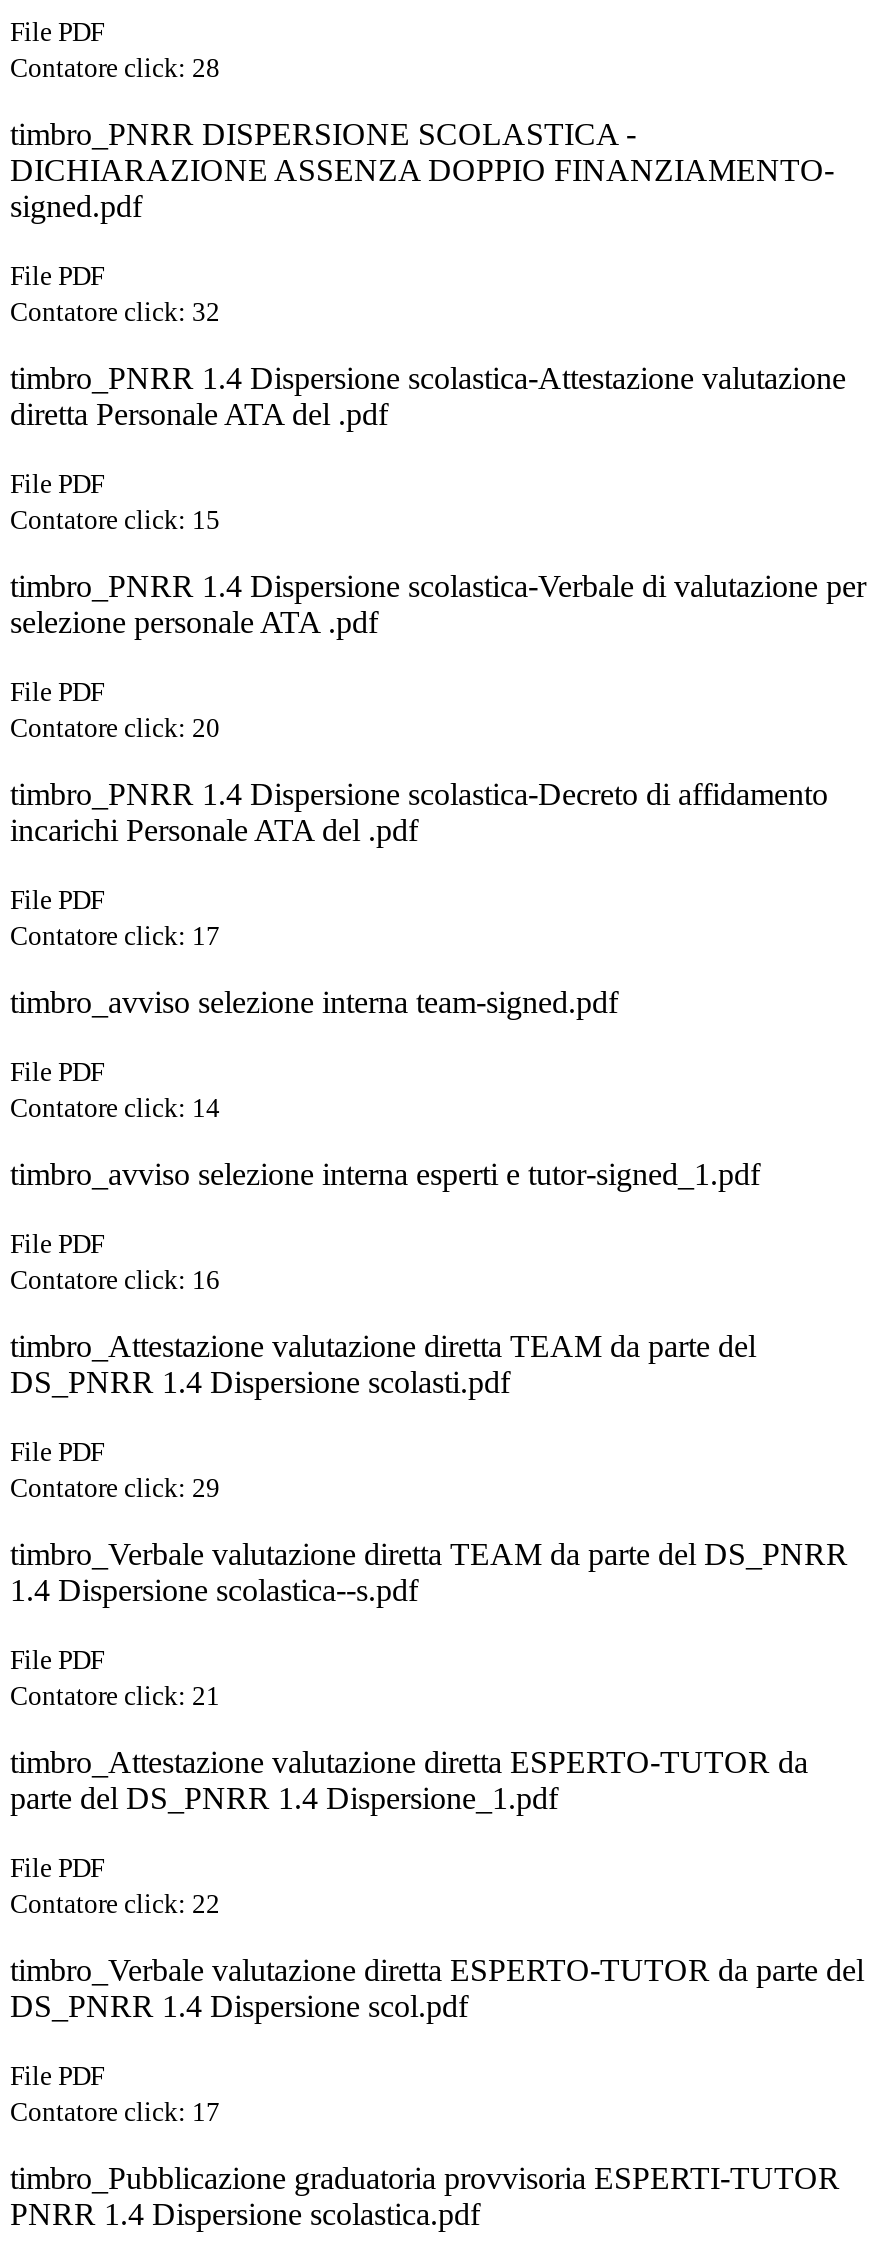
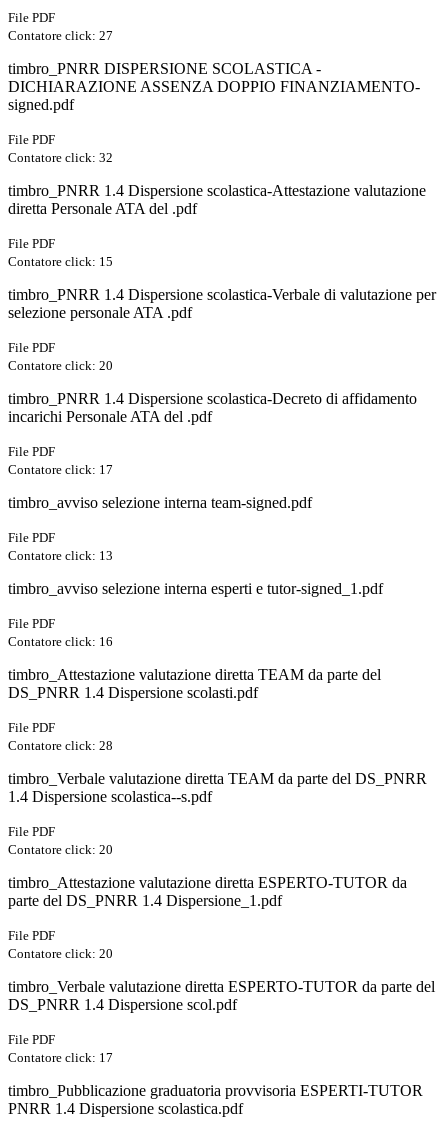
moved [10,53,220,83] -> [8,738,113,753]: Contatore click: 28
none -> [8,28,113,43] Contatore click: 27
[10,1093,220,1123] Contatore click: 14 -> [8,548,113,563] Contatore click: 13
[10,1473,220,1503] Contatore click: 29 -> none
[10,1681,220,1711] Contatore click: 21 -> [8,842,113,857] Contatore click: 20
[10,1889,220,1919] Contatore click: 22 -> [8,946,113,961] Contatore click: 20

